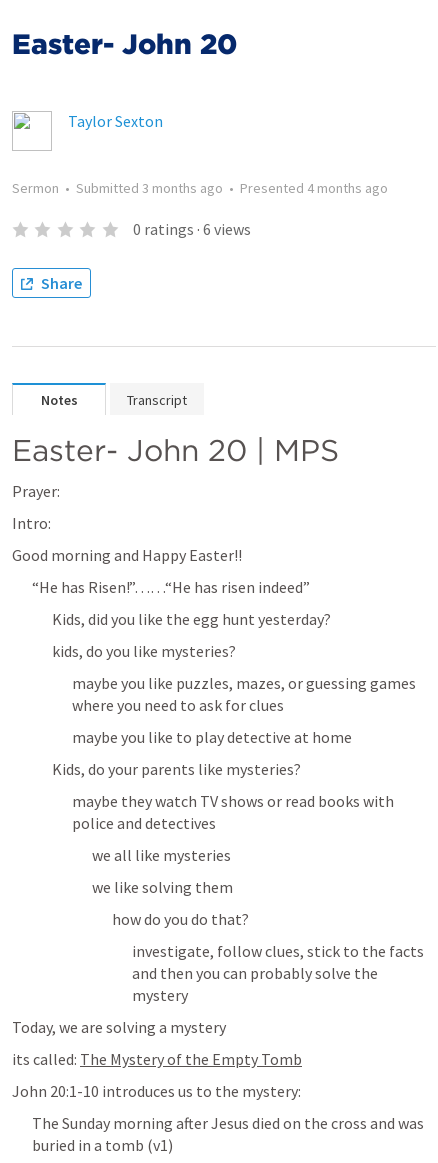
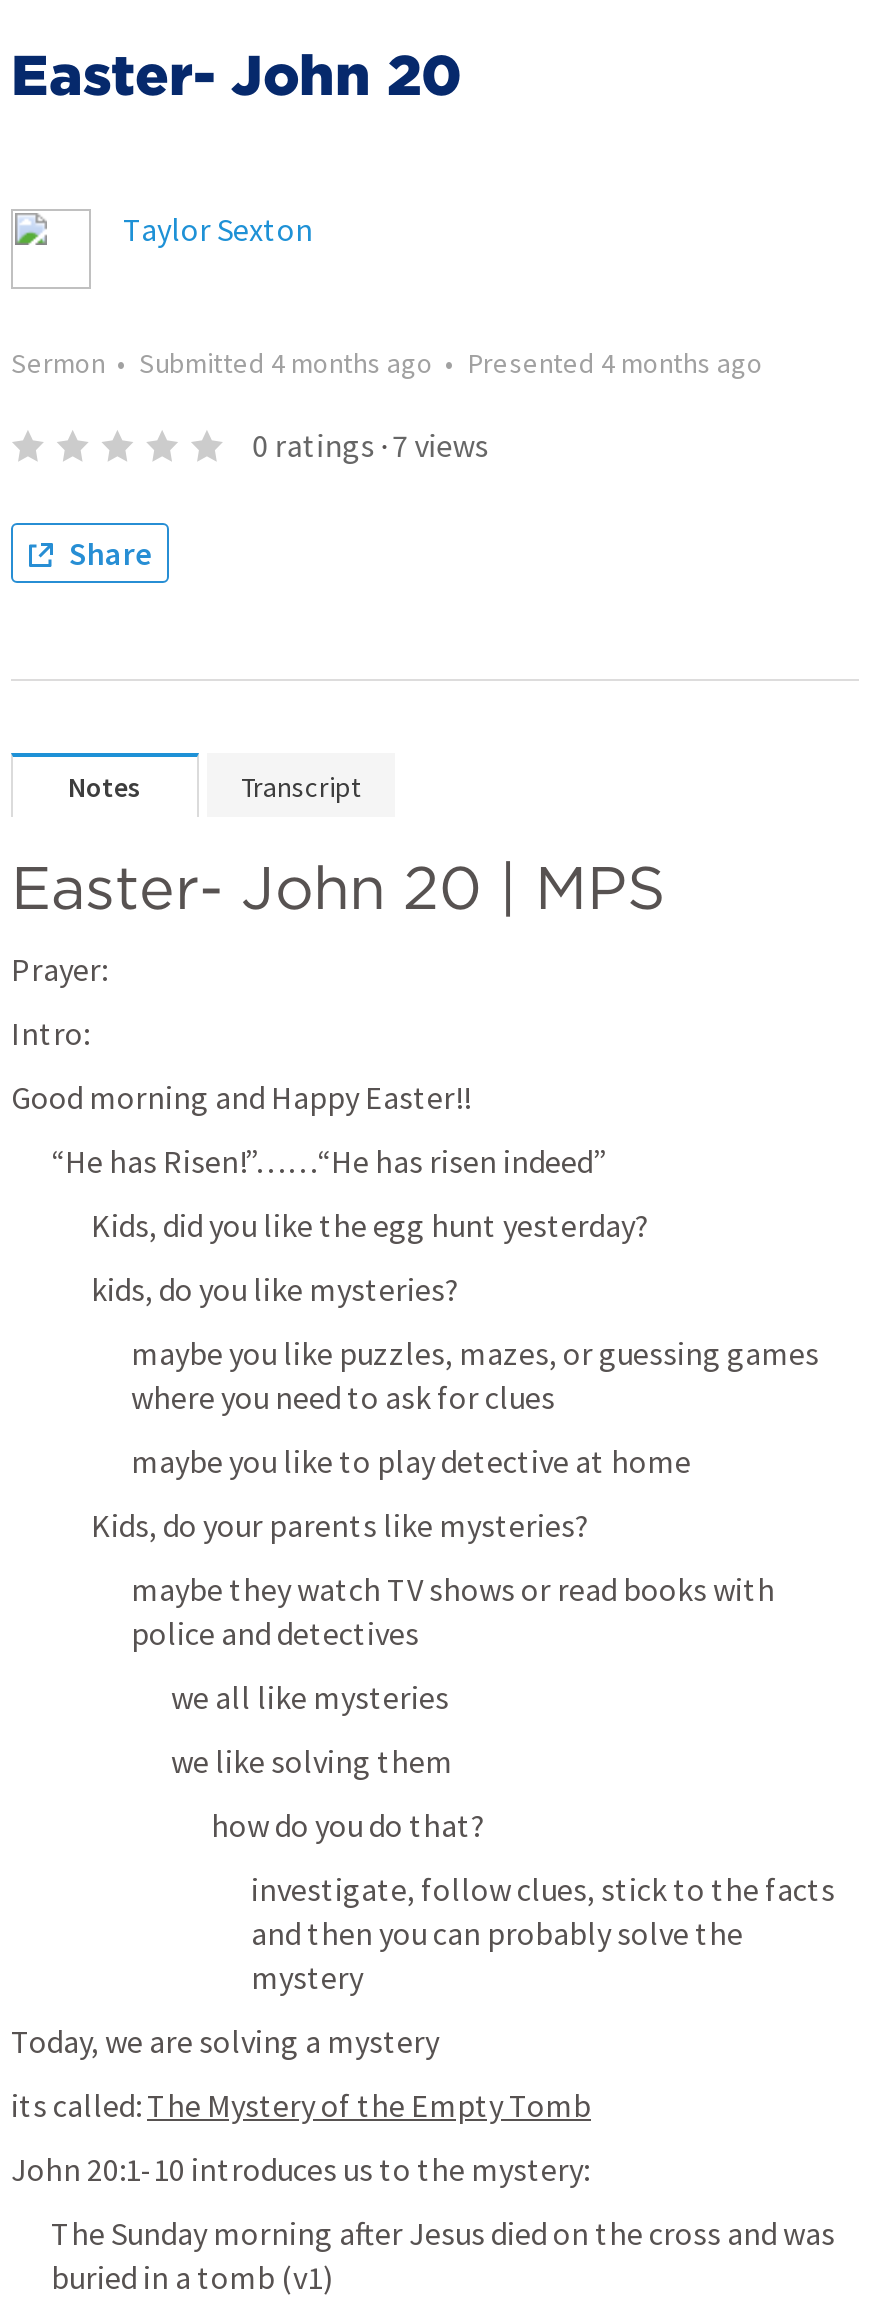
[12,179,388,197] Sermon • Submitted 3 months ago • Presented 4 months ago -> [11,345,763,381] Sermon • Submitted 4 months ago • Presented 4 months ago
[133,219,251,239] 0 ratings · 6 views -> [252,425,488,465] 0 ratings · 7 views

